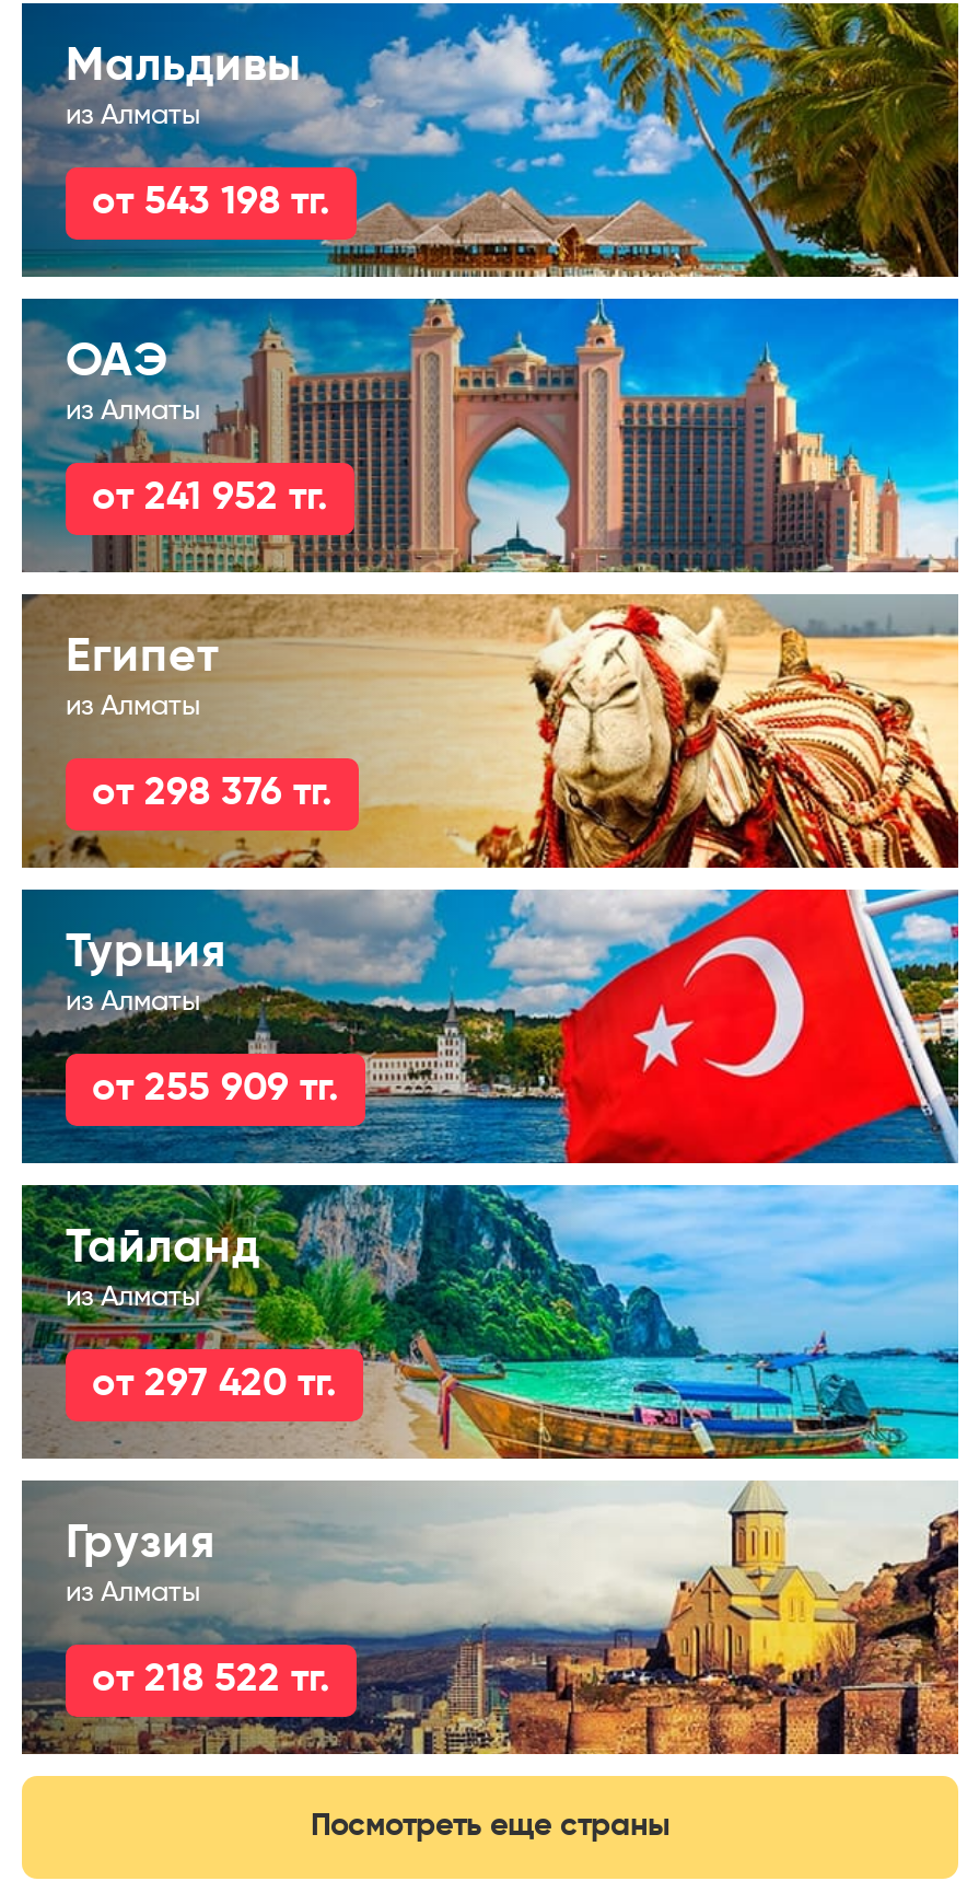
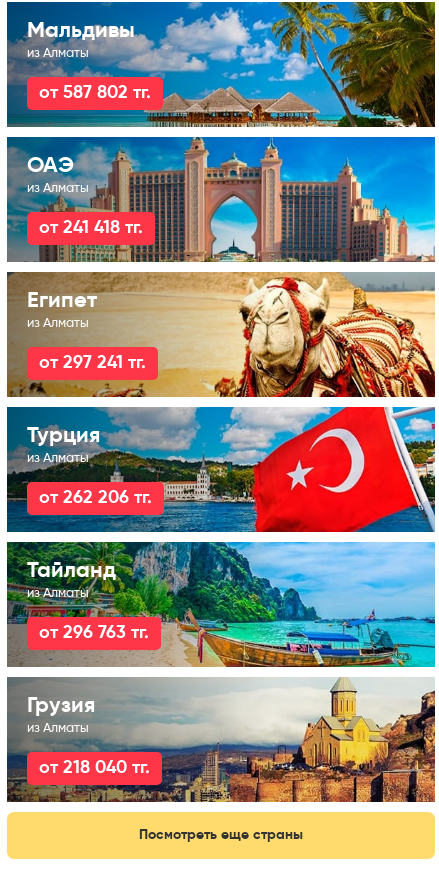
[92,183,330,222] от 543 198 тг. -> [39,84,151,102] от 587 802 тг.
[92,478,328,518] от 241 952 тг. -> [39,219,143,237] от 241 418 тг.
[92,774,333,813] от 298 376 тг. -> [39,354,146,372] от 297 241 тг.
[92,1069,339,1108] от 255 909 тг. -> [39,489,152,507] от 262 206 тг.
[92,1365,337,1404] от 297 420 тг. -> [39,624,149,642] от 296 763 тг.
[92,1660,330,1699] от 218 522 тг. -> [39,759,150,777] от 218 040 тг.

